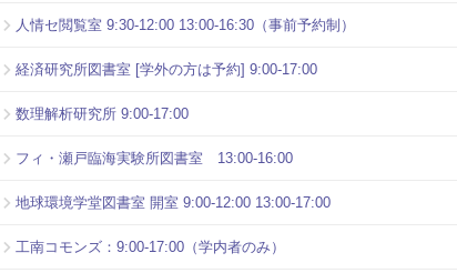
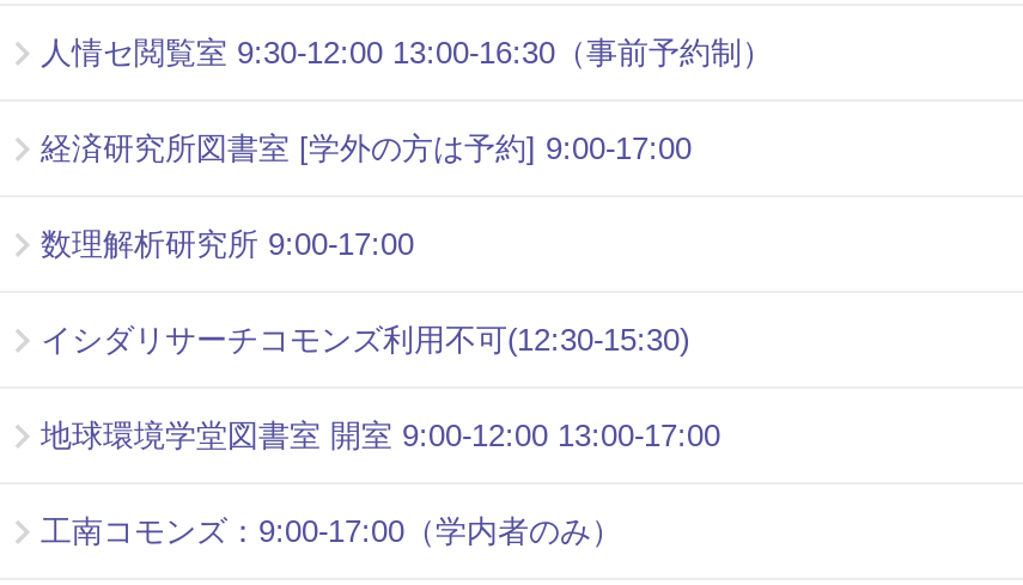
[16,150,293,167] フィ・瀬戸臨海実験所図書室 13:00-16:00 -> [41,323,689,359] イシダリサーチコモンズ利用不可(12:30-15:30)

